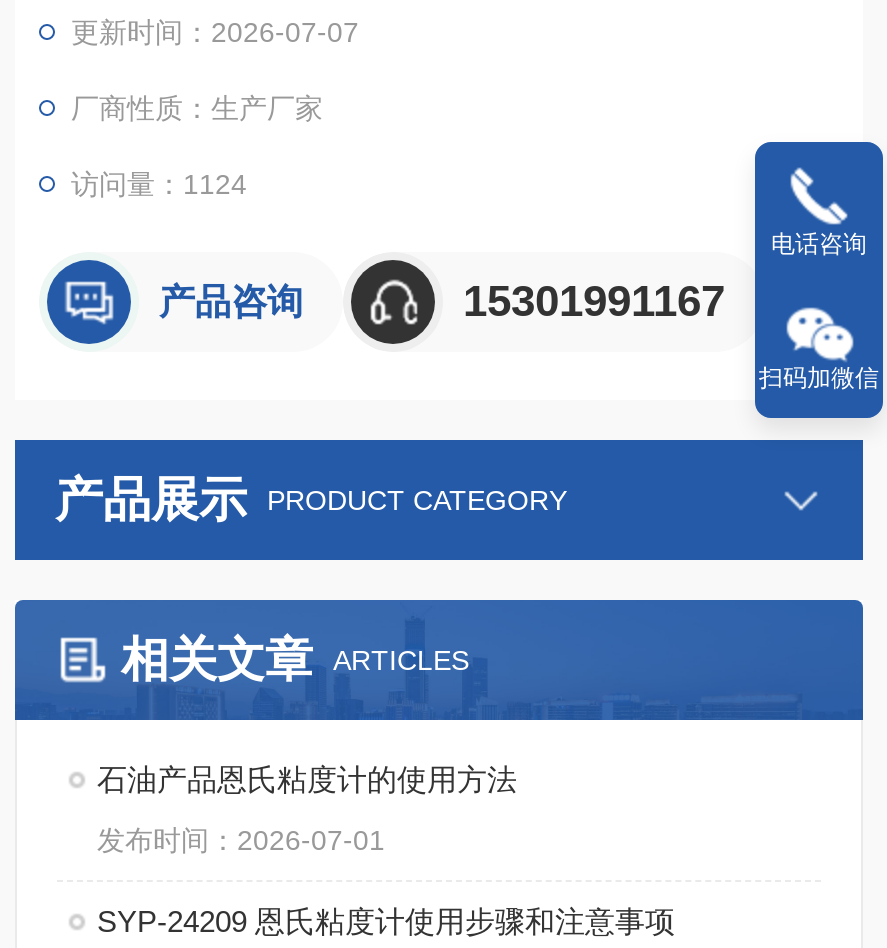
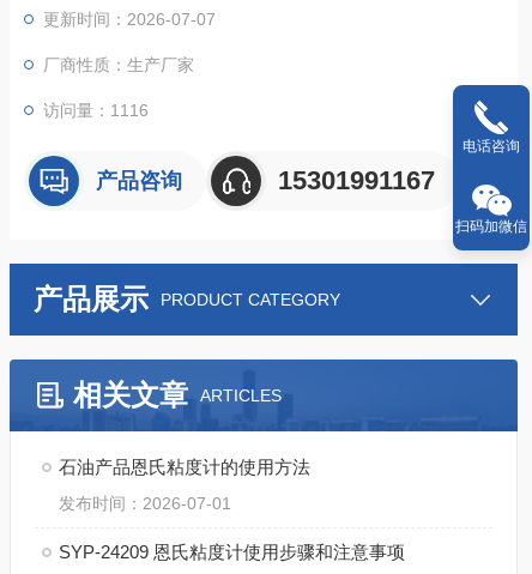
[71,168,247,200] 访问量：1124 -> [43,101,149,120] 访问量：1116

